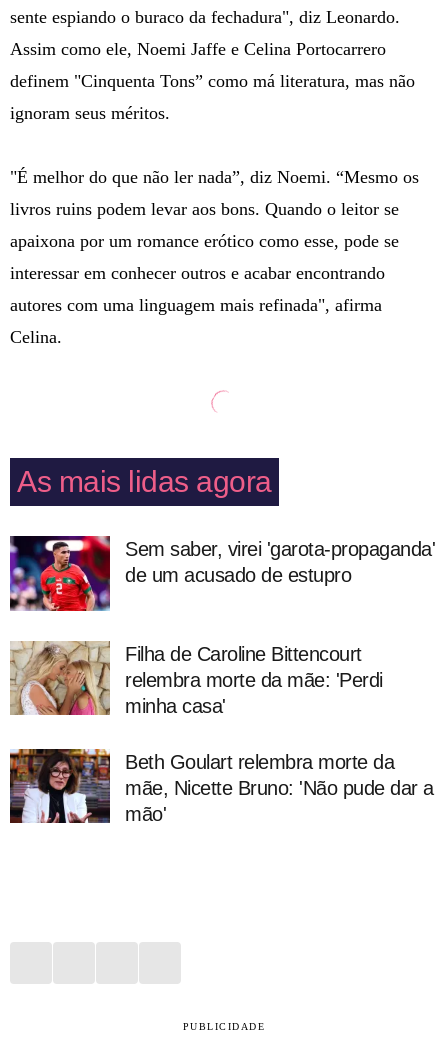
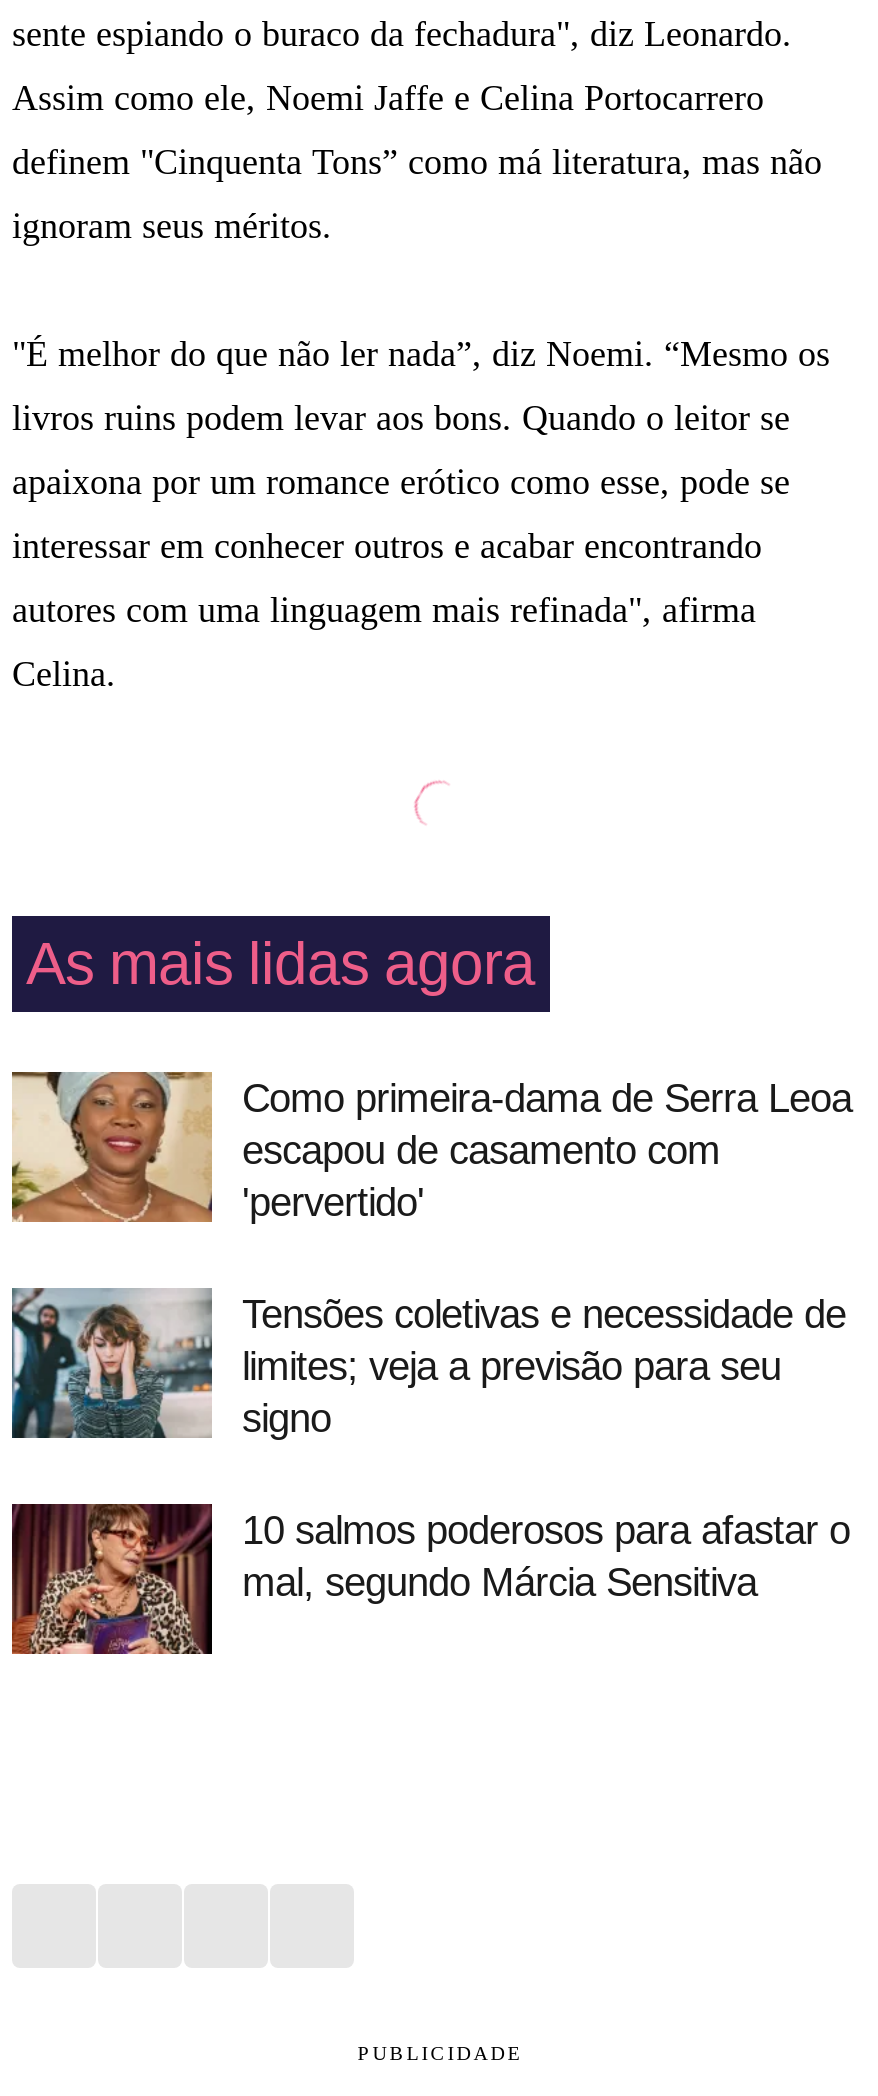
[9,535,435,612] [image] | Sem saber, virei 'garota-propaganda' | de um acusado de estupro -> [10,1070,852,1224] [image] | Como primeira-dama de Serra Leoa | escapou de casamento com | 'pervertido'
[9,640,382,719] [image] | Filha de Caroline Bittencourt | relembra morte da mãe: 'Perdi | minha casa' -> [10,1282,846,1440] [image] | Tensões coletivas e necessidade de | limites; veja a previsão para seu | signo
[9,748,433,827] [image] | Beth Goulart relembra morte da | mãe, Nicette Bruno: 'Não pude dar a | mão' -> [10,1498,850,1656] [image] | 10 salmos poderosos para afastar o | mal, segundo Márcia Sensitiva

